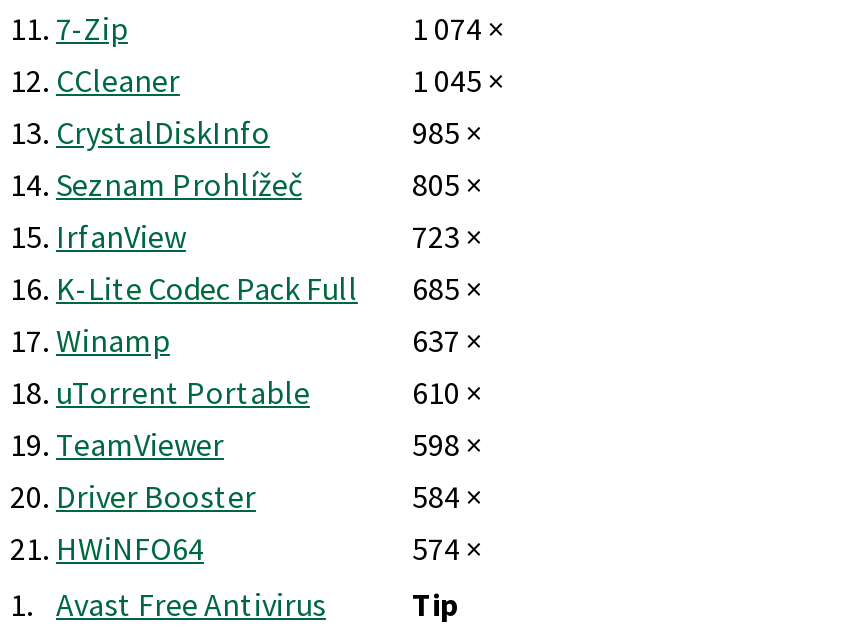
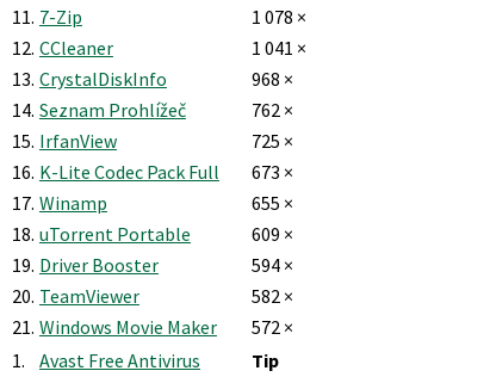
[412,8,504,48] 1 074 × -> [252,5,306,29] 1 078 ×
[412,60,504,100] 1 045 × -> [252,36,306,60] 1 041 ×
[412,112,482,152] 985 × -> [252,67,293,91] 968 ×
[412,164,482,204] 805 × -> [252,98,293,122] 762 ×
[412,216,482,256] 723 × -> [252,129,293,153] 725 ×
[10,268,482,308] 16. K-Lite Codec Pack Full 685 × -> [12,160,293,184] 16. K-Lite Codec Pack Full 673 ×
[412,320,482,360] 637 × -> [252,191,293,215] 655 ×
[10,372,482,568] 610 × | 19. TeamViewer | 598 × | 20. Driver Booster | 584 × | 21. HWiNFO64 | 574 × -> [12,222,293,339] 609 × | 19. Driver Booster | 594 × | 20. TeamViewer | 582 × | 21. Windows Movie Maker | 572 ×

